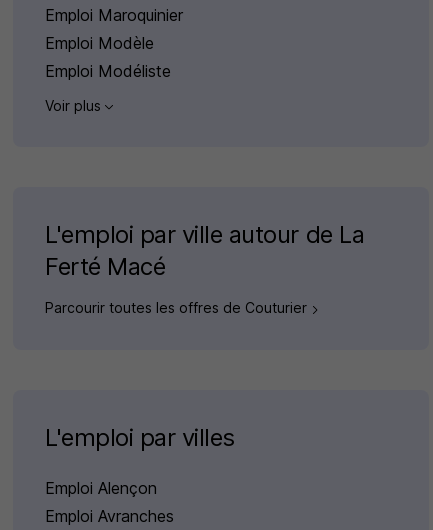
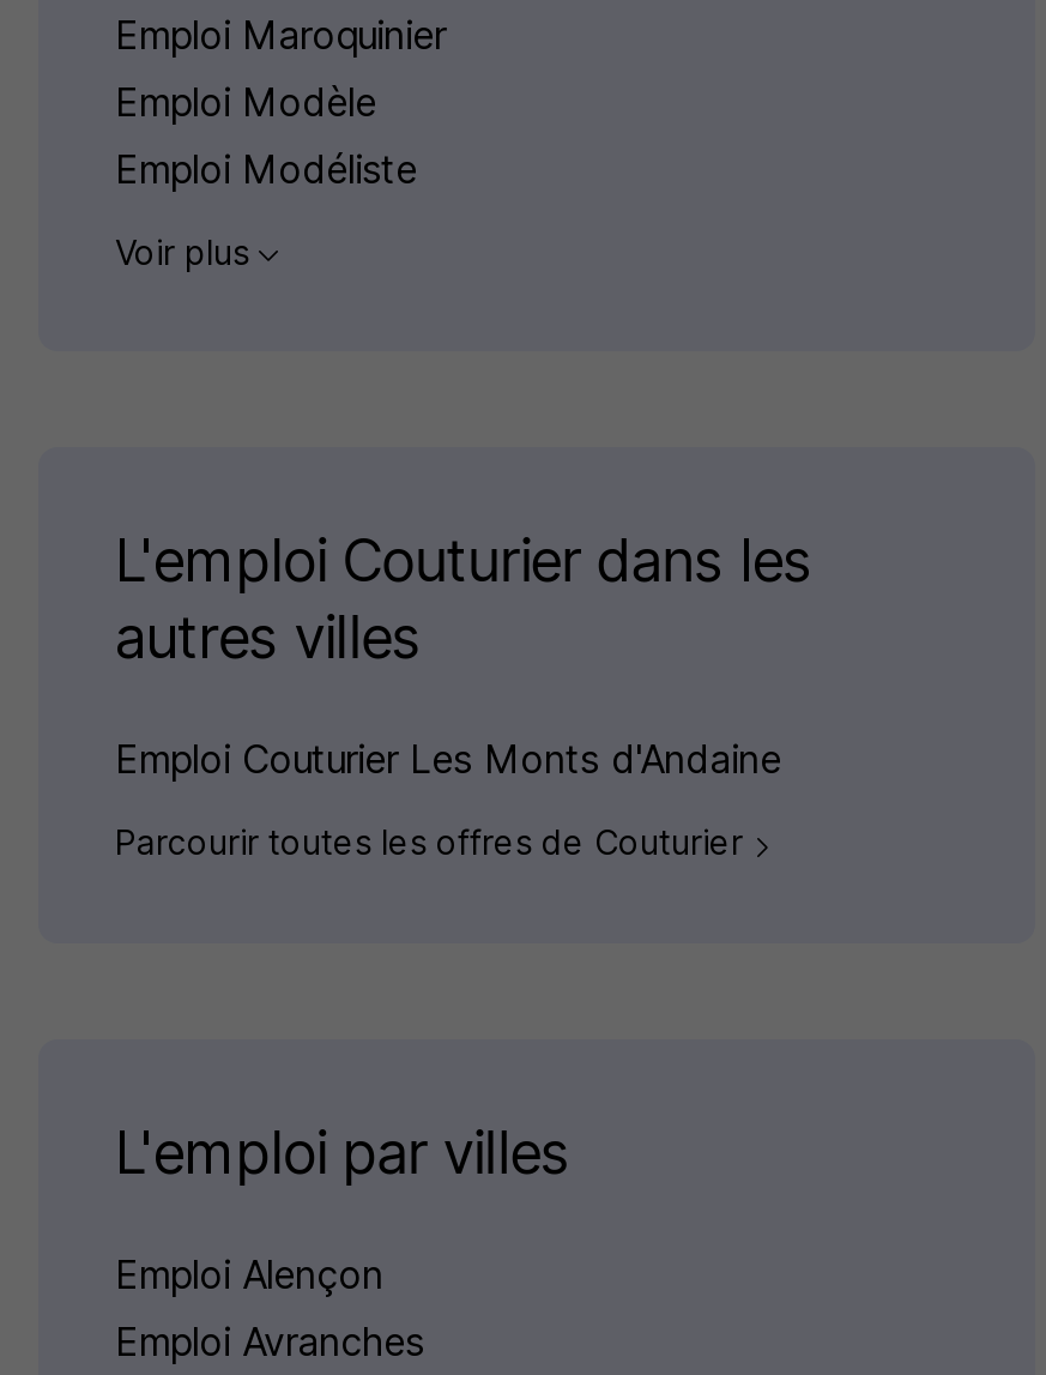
[45,220,364,281] L'emploi par ville autour de La | Ferté Macé -> [115,527,812,784] L'emploi Couturier dans les | autres villes | Emploi Couturier Les Monts d'Andaine

